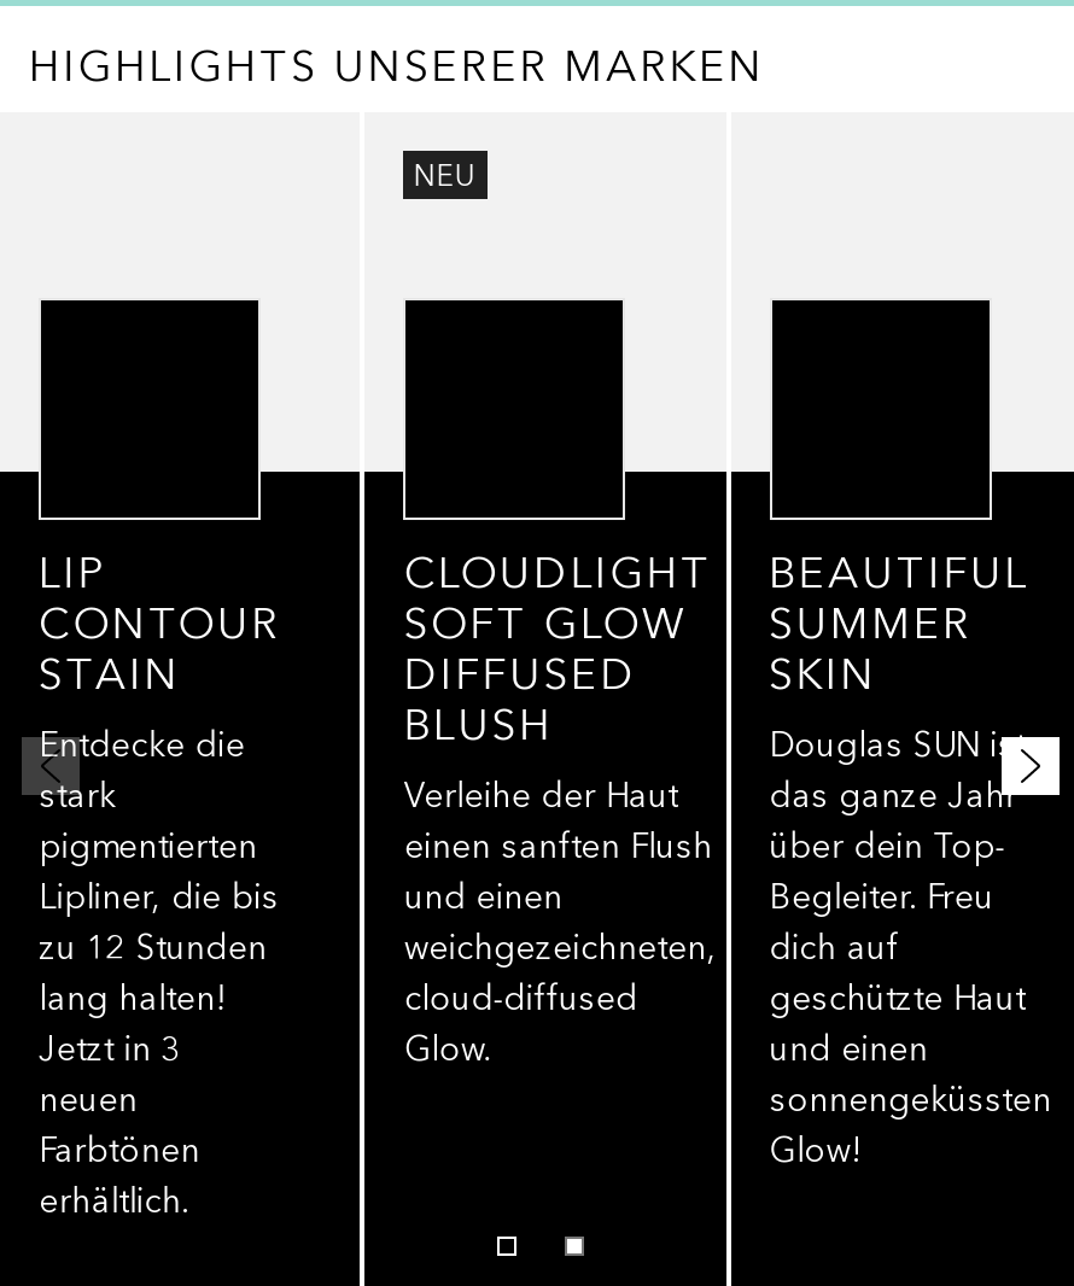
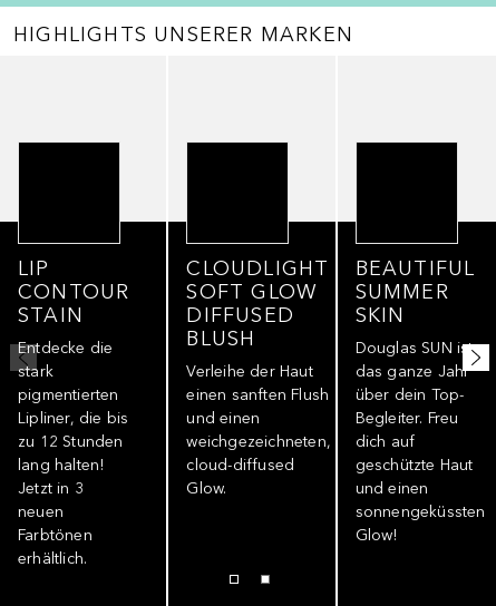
[413,158,477,192] NEU -> none

